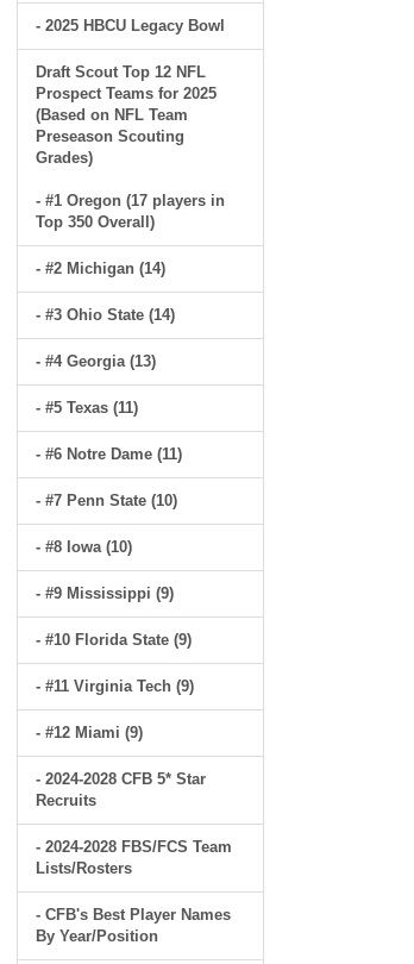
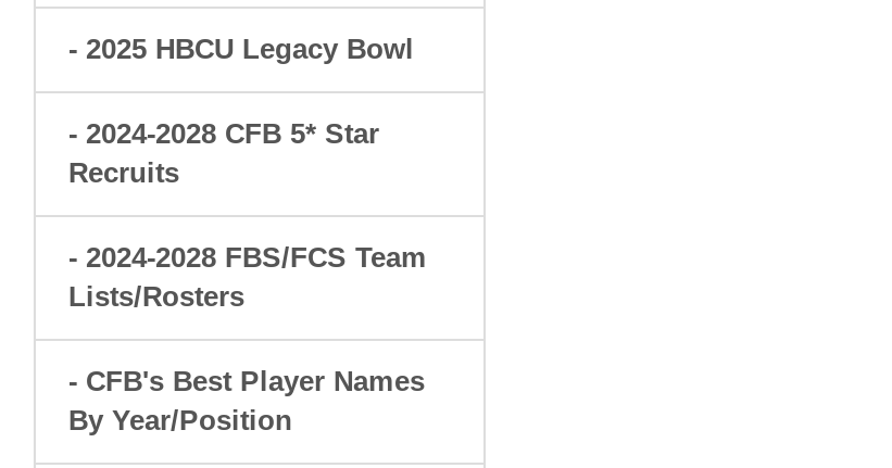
[36,63,225,741] Draft Scout Top 12 NFL | Prospect Teams for 2025 | (Based on NFL Team | Preseason Scouting | Grades) | - #1 Oregon (17 players in | Top 350 Overall) | - #2 Michigan (14) | - #3 Ohio State (14) | - #4 Georgia (13) | - #5 Texas (11) | - #6 Notre Dame (11) | - #7 Penn State (10) | - #8 Iowa (10) | - #9 Mississippi (9) | - #10 Florida State (9) | - #11 Virginia Tech (9) | - #12 Miami (9) -> none

